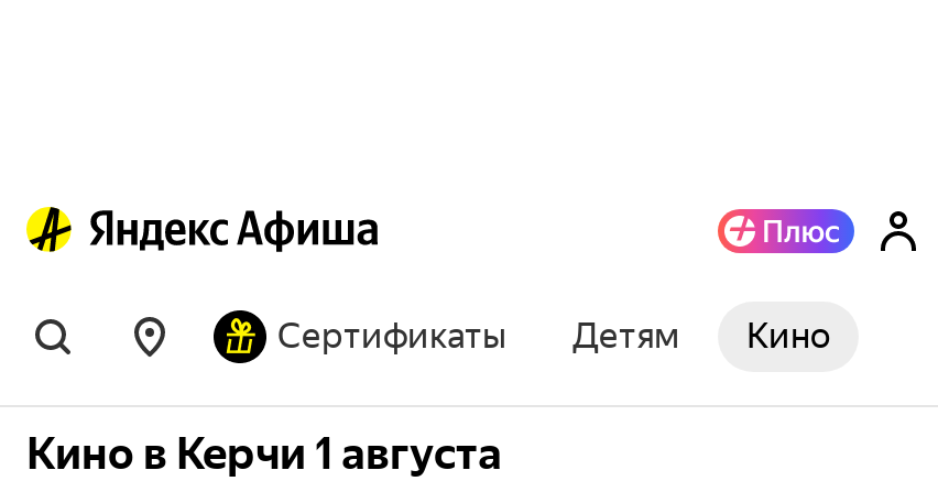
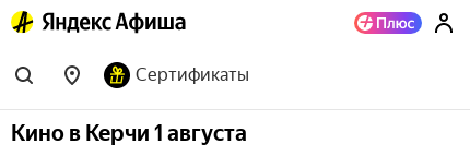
[572,315,830,357] Детям | Кино -> none

